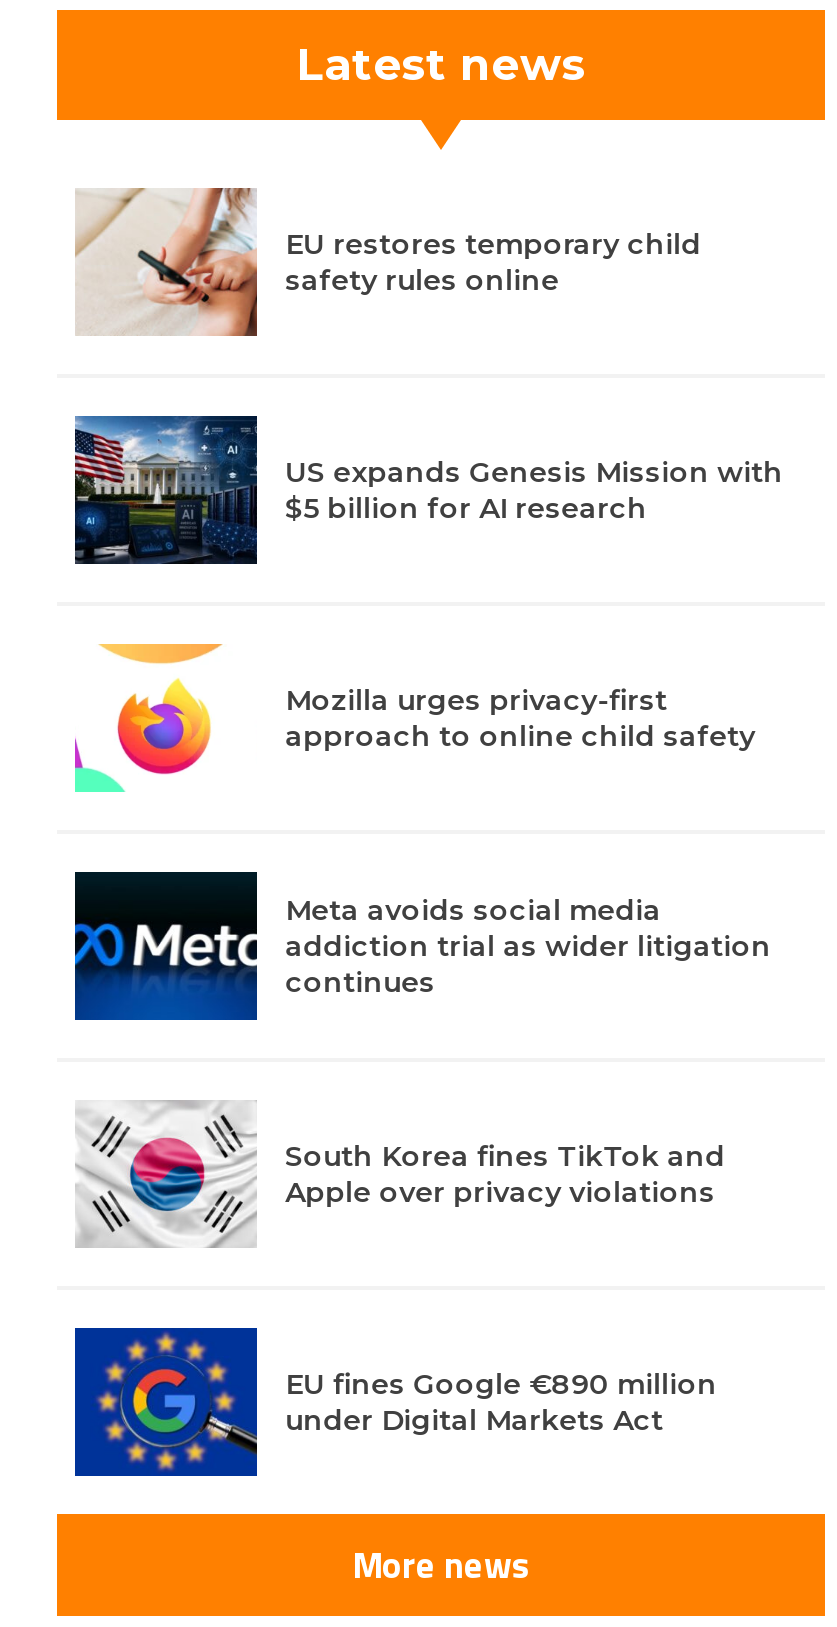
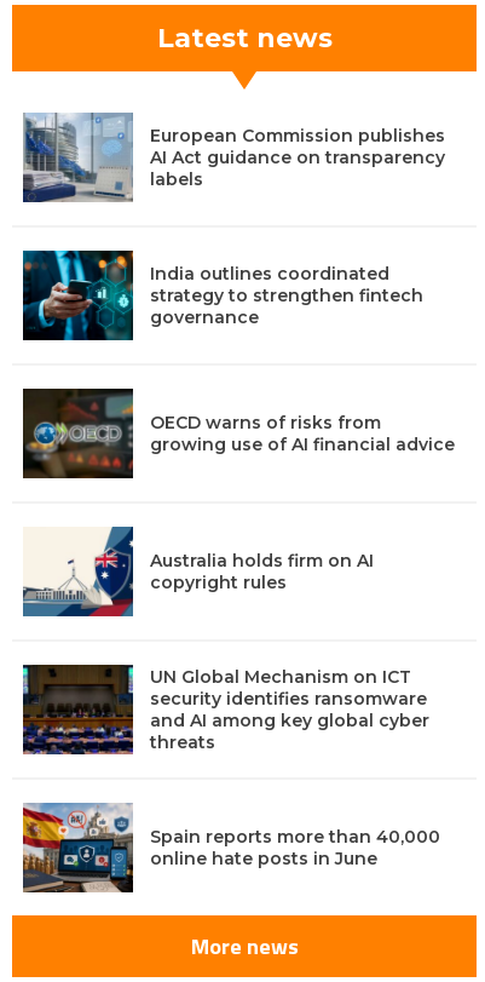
[75,186,701,336] [image] | EU restores temporary child | safety rules online -> [22,113,445,203] [image] | European Commission publishes | AI Act guidance on transparency | labels
[73,414,783,564] [image] | US expands Genesis Mission with | $5 billion for AI research -> [22,249,423,340] [image] | India outlines coordinated | strategy to strengthen fintech | governance
[73,642,755,794] [image] | Mozilla urges privacy-first | approach to online child safety -> [22,387,455,479] [image] | OECD warns of risks from | growing use of AI financial advice
[73,870,771,1022] [image] | Meta avoids social media | addiction trial as wider litigation | continues -> [23,526,374,618] [image] | Australia holds firm on AI | copyright rules
[75,1100,725,1248] [image] | South Korea fines TikTok and | Apple over privacy violations -> [22,664,429,756] [image] | UN Global Mechanism on ICT | security identifies ransomware | and AI among key global cyber | threats
[73,1326,717,1478] [image] | EU fines Google €890 million | under Digital Markets Act -> [22,802,440,894] [image] | Spain reports more than 40,000 | online hate posts in June

